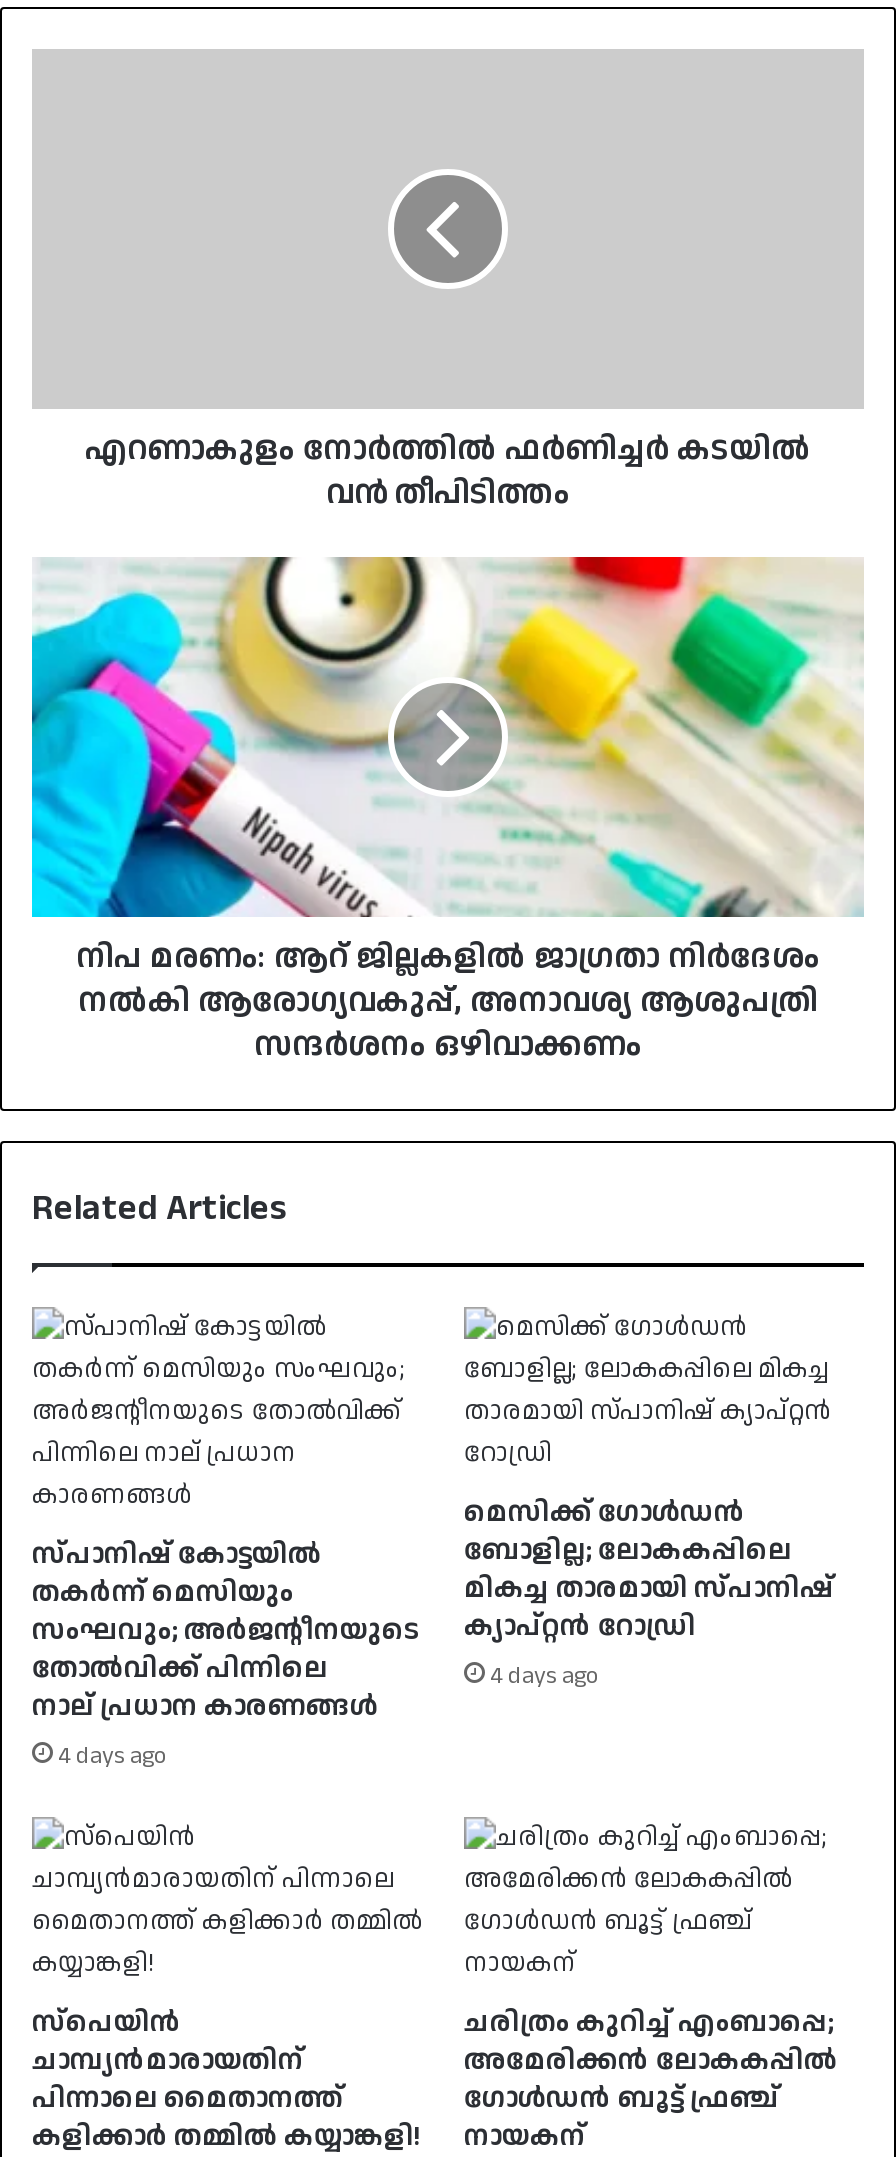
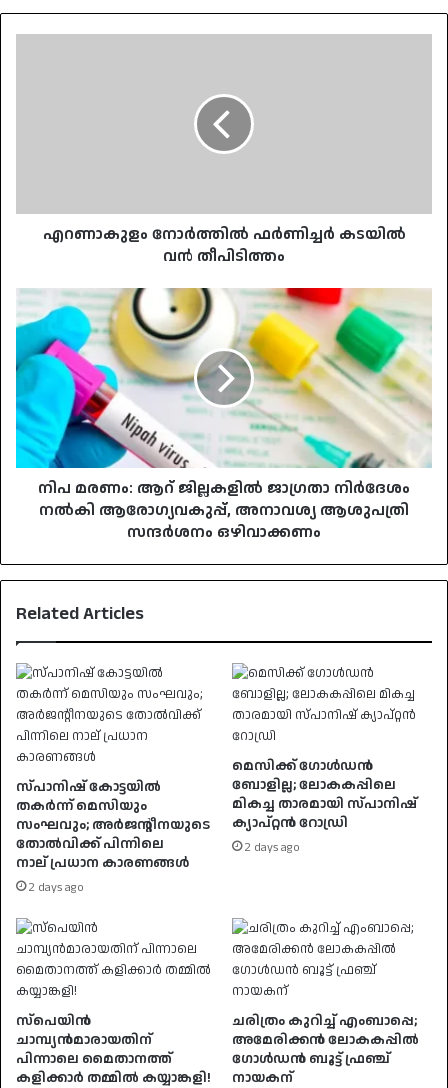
[490,1658,600,1692] 4 days ago -> [245,838,300,855] 2 days ago
[58,1738,168,1772] 4 days ago -> [29,878,84,895] 2 days ago

